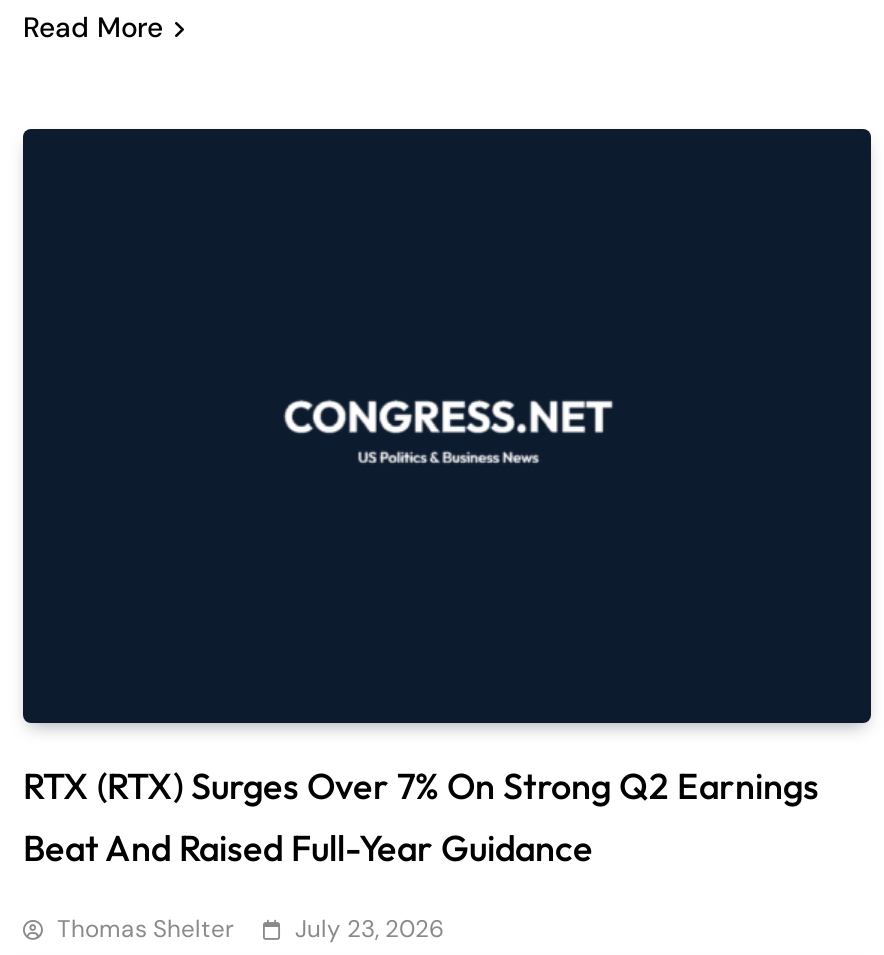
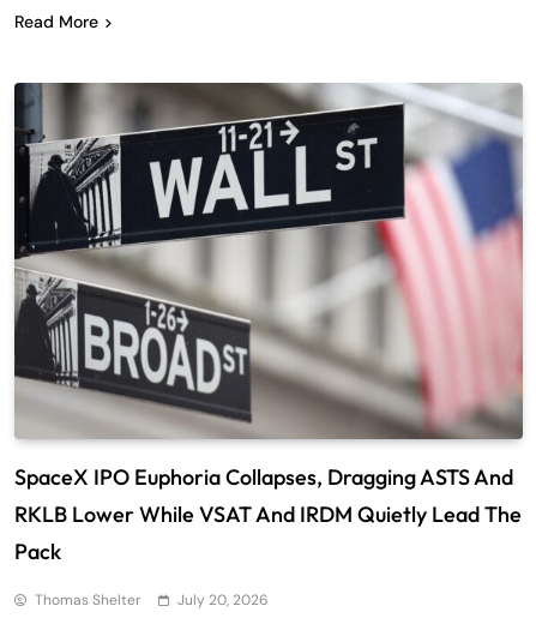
none -> [13,82,524,440] [image]
[23,763,819,871] RTX (RTX) Surges Over 7% On Strong Q2 Earnings | Beat And Raised Full-Year Guidance -> [14,463,522,565] SpaceX IPO Euphoria Collapses, Dragging ASTS And | RKLB Lower While VSAT And IRDM Quietly Lead The | Pack
[57,913,445,945] Thomas Shelter July 23, 2026 -> [35,590,269,609] Thomas Shelter July 20, 2026

